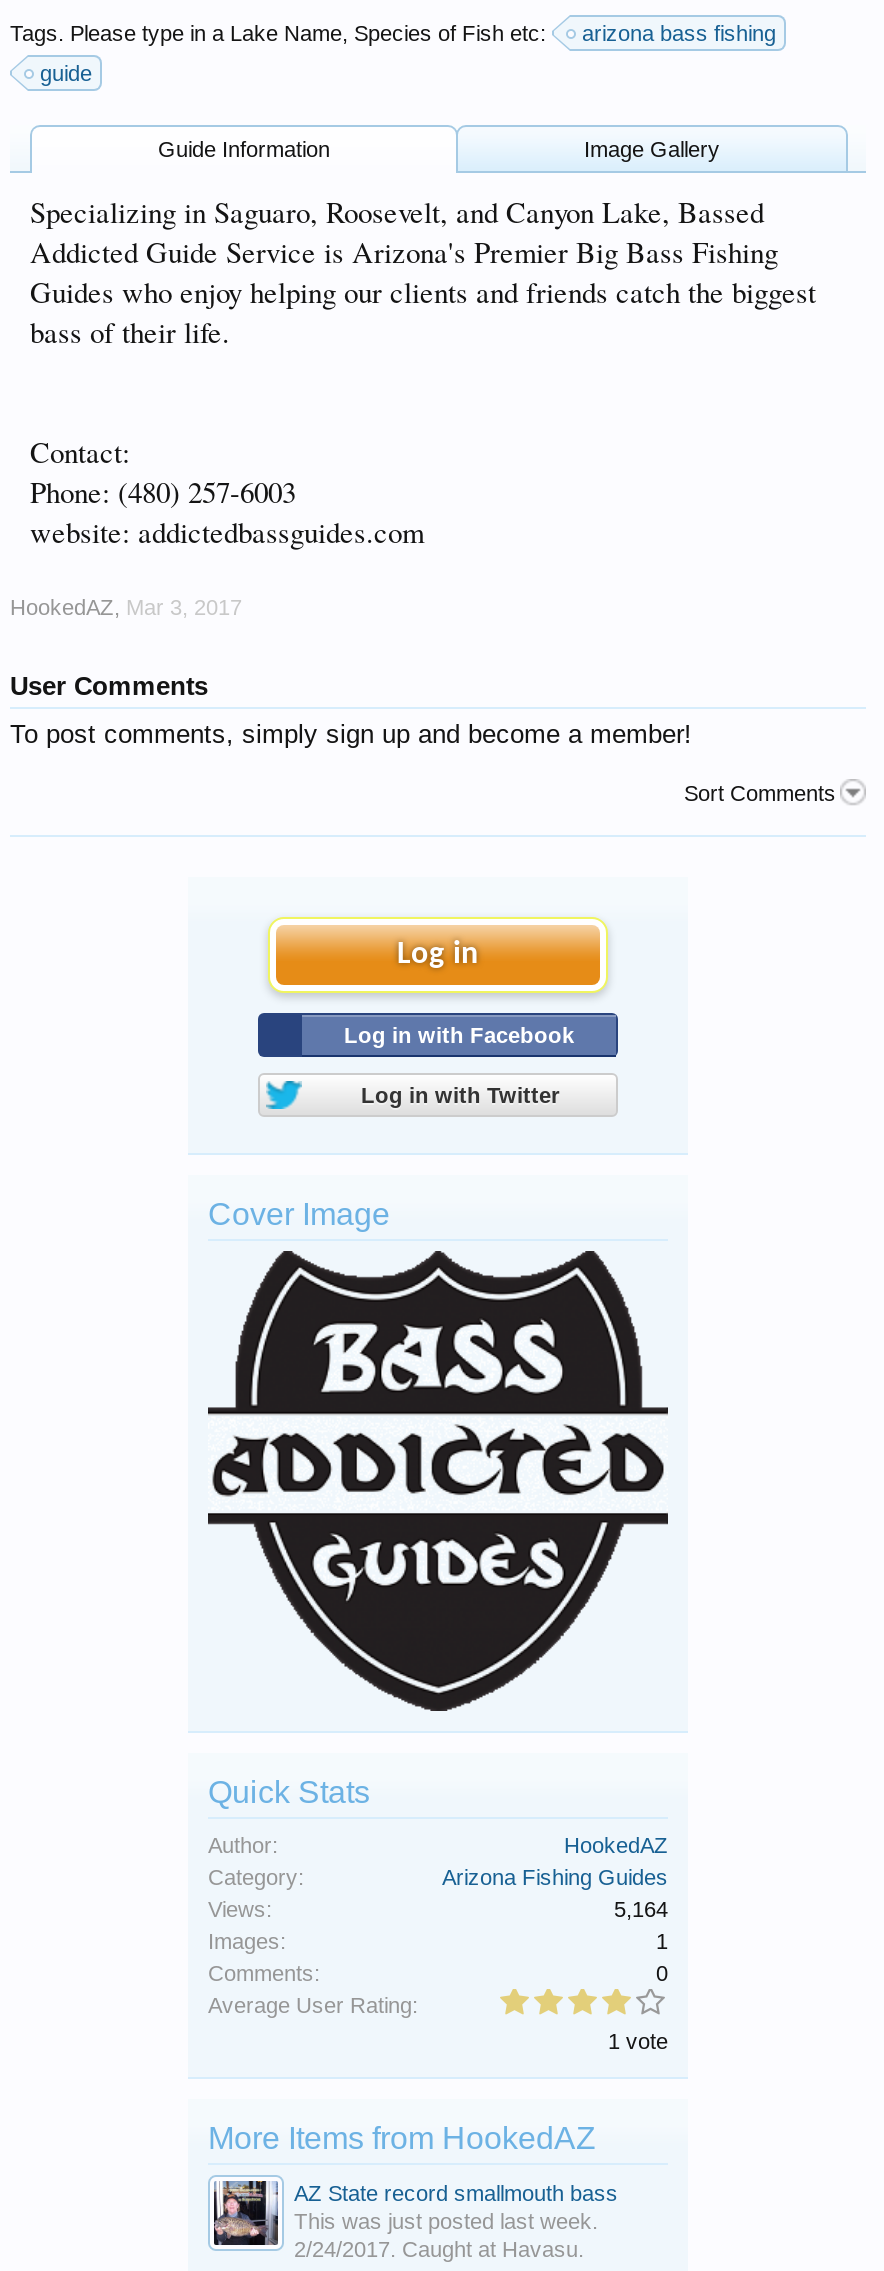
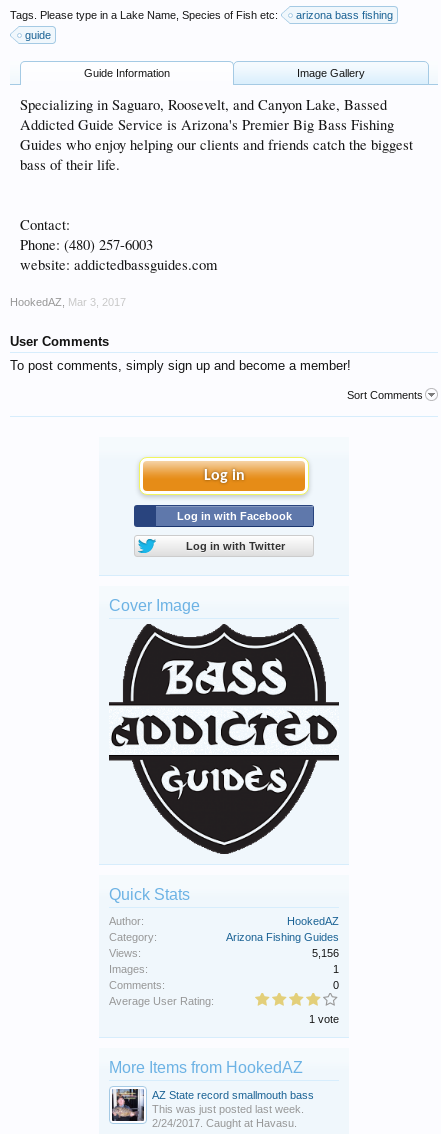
[614,1897,668,1921] 5,164 -> [312,947,339,959] 5,156

